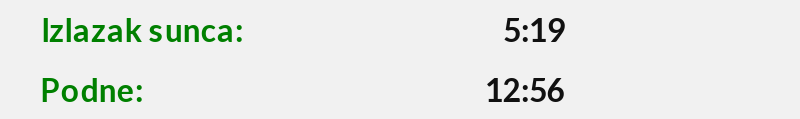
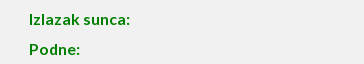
[503,9,565,47] 5:19 -> none
[485,69,565,107] 12:56 -> none

